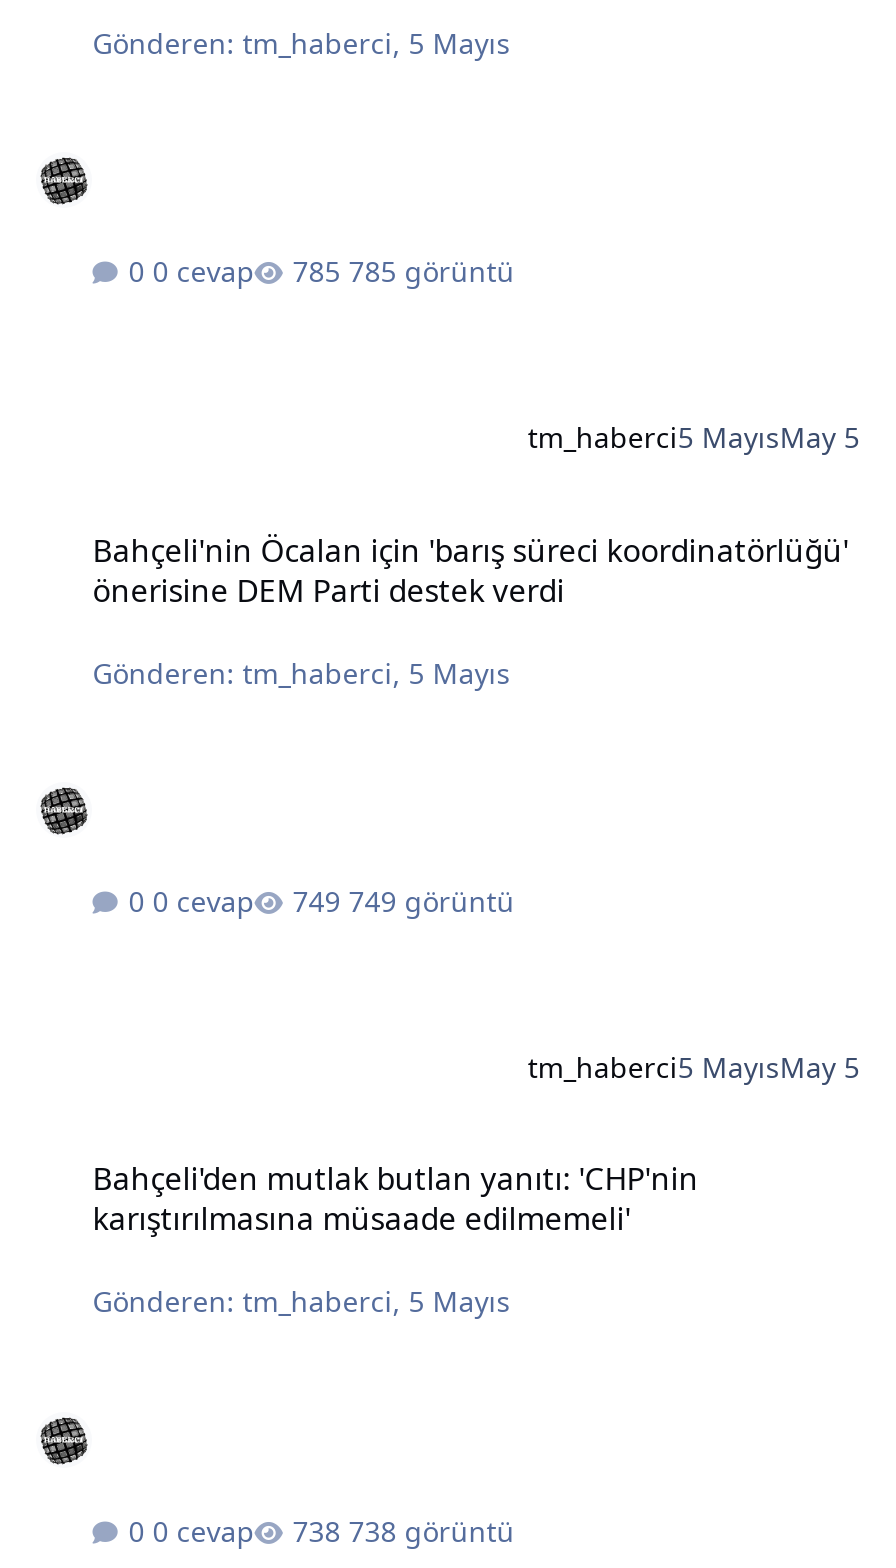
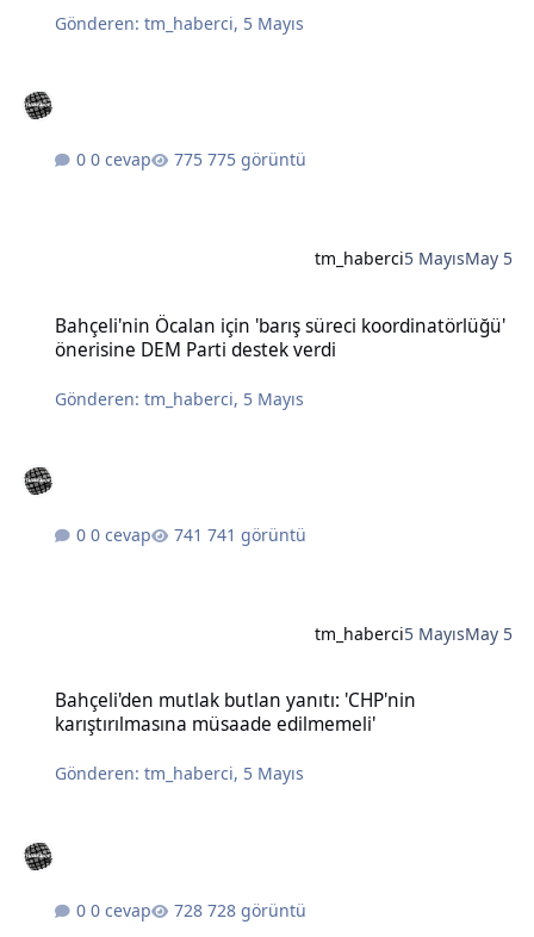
[348,252,514,290] 785 görüntü -> [208,148,307,171] 775 görüntü
[348,882,514,920] 749 görüntü -> [208,523,307,546] 741 görüntü
[348,1512,514,1550] 738 görüntü -> [208,899,307,921] 728 görüntü

